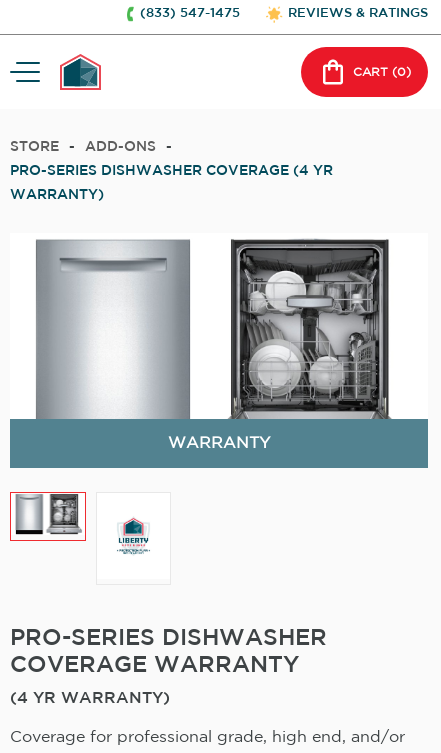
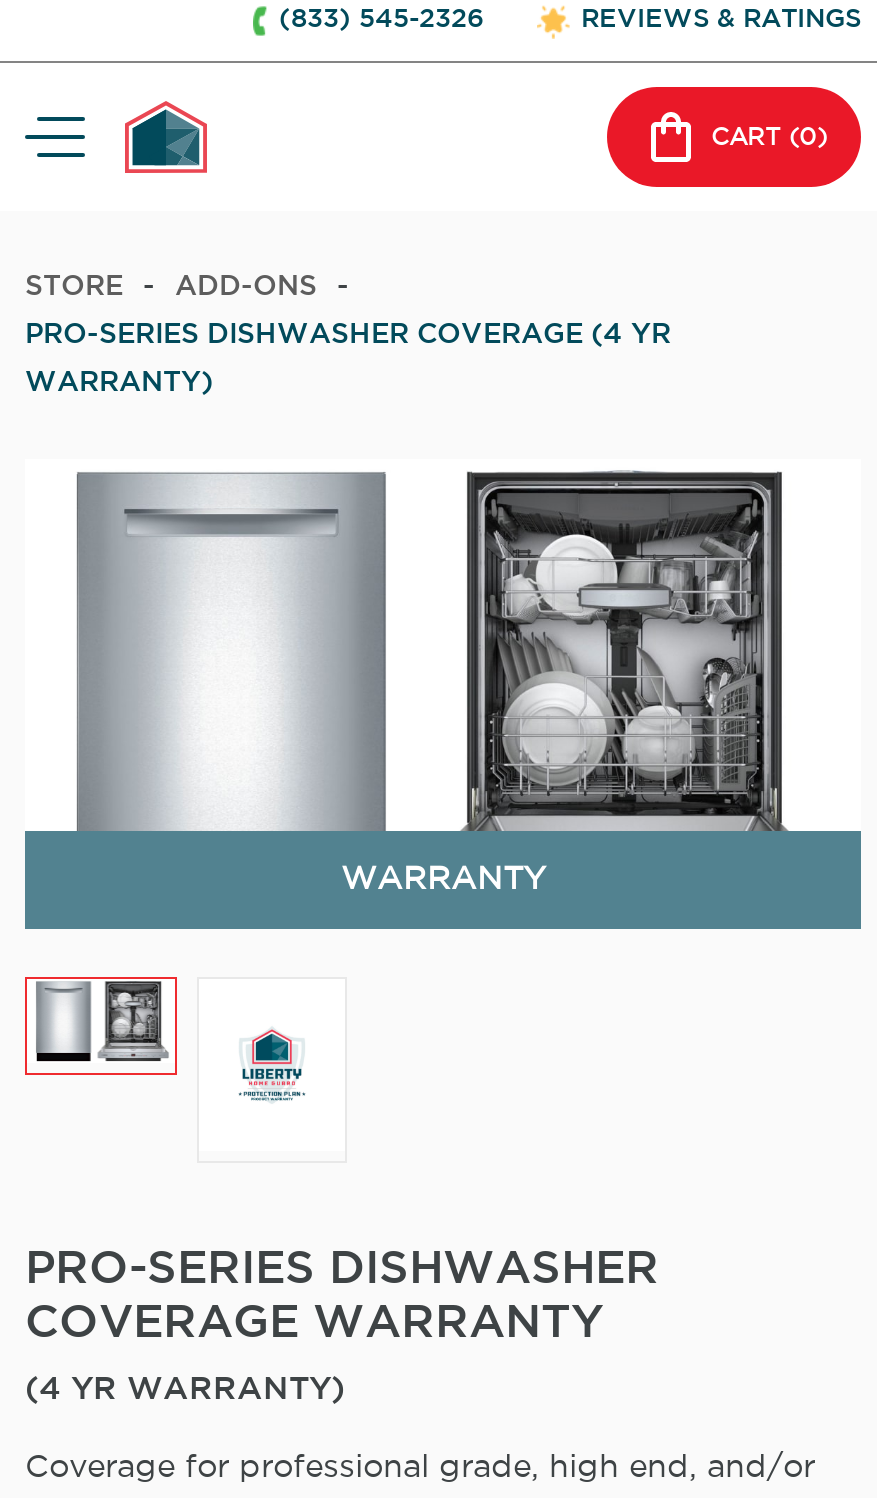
[140,8,240,19] (833) 547-1475 -> [279,9,485,31] (833) 545-2326

